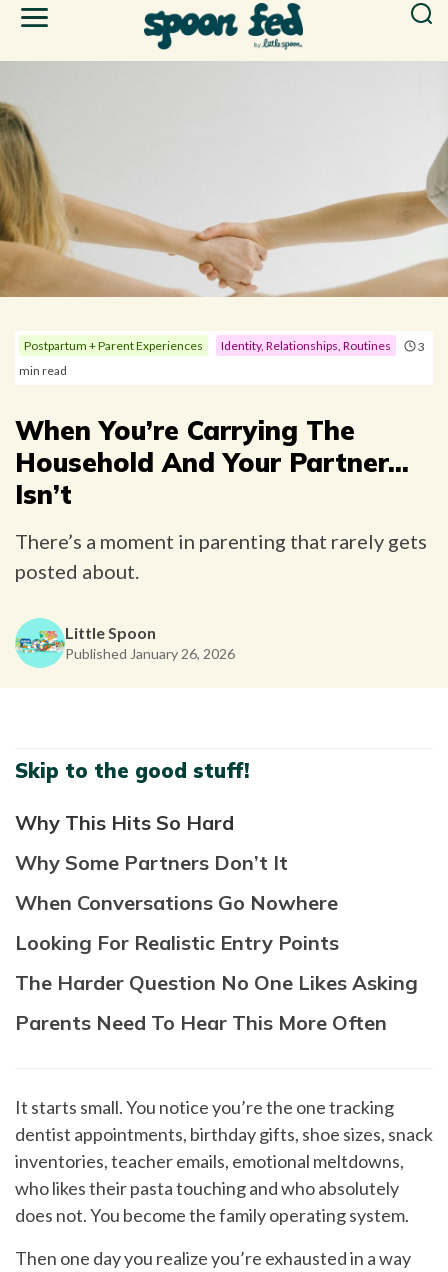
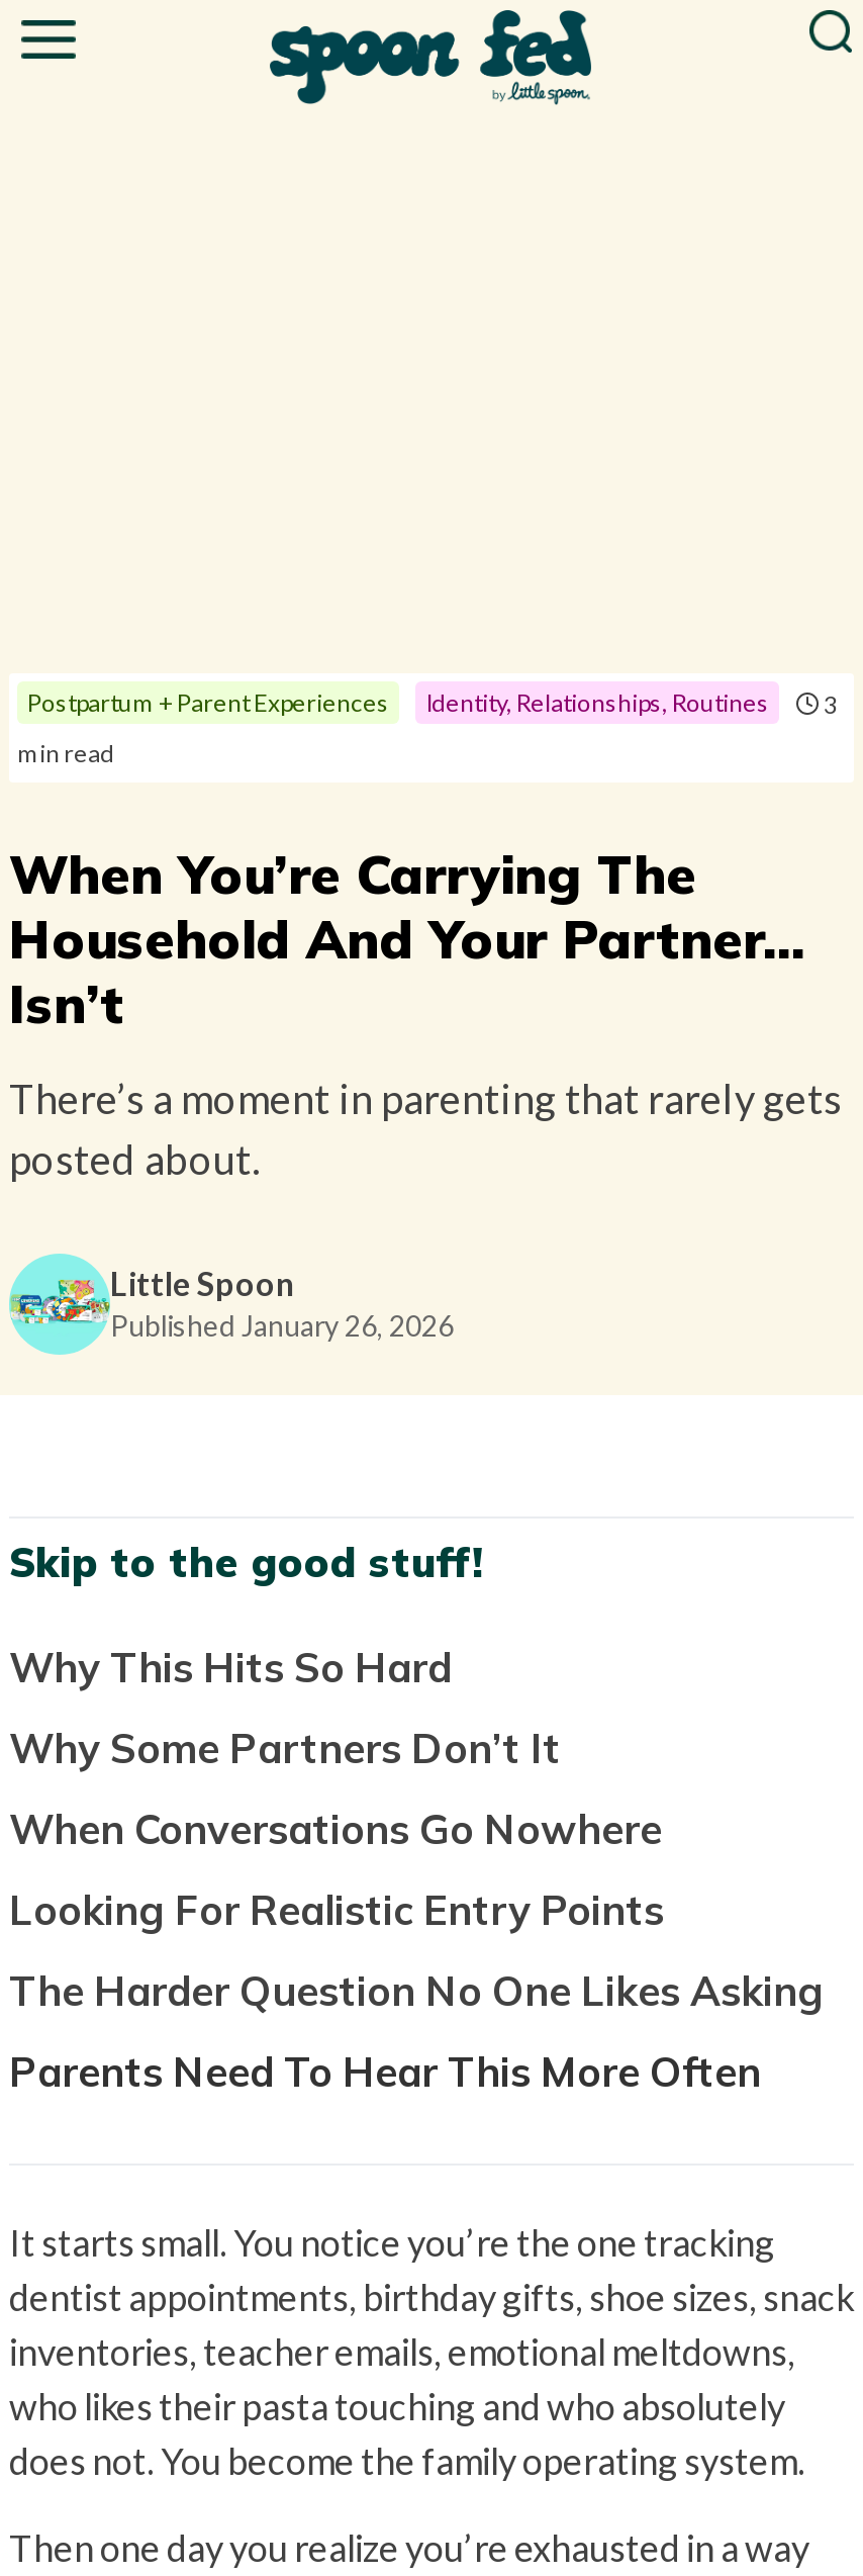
[3,61,445,298] [image] -> none

